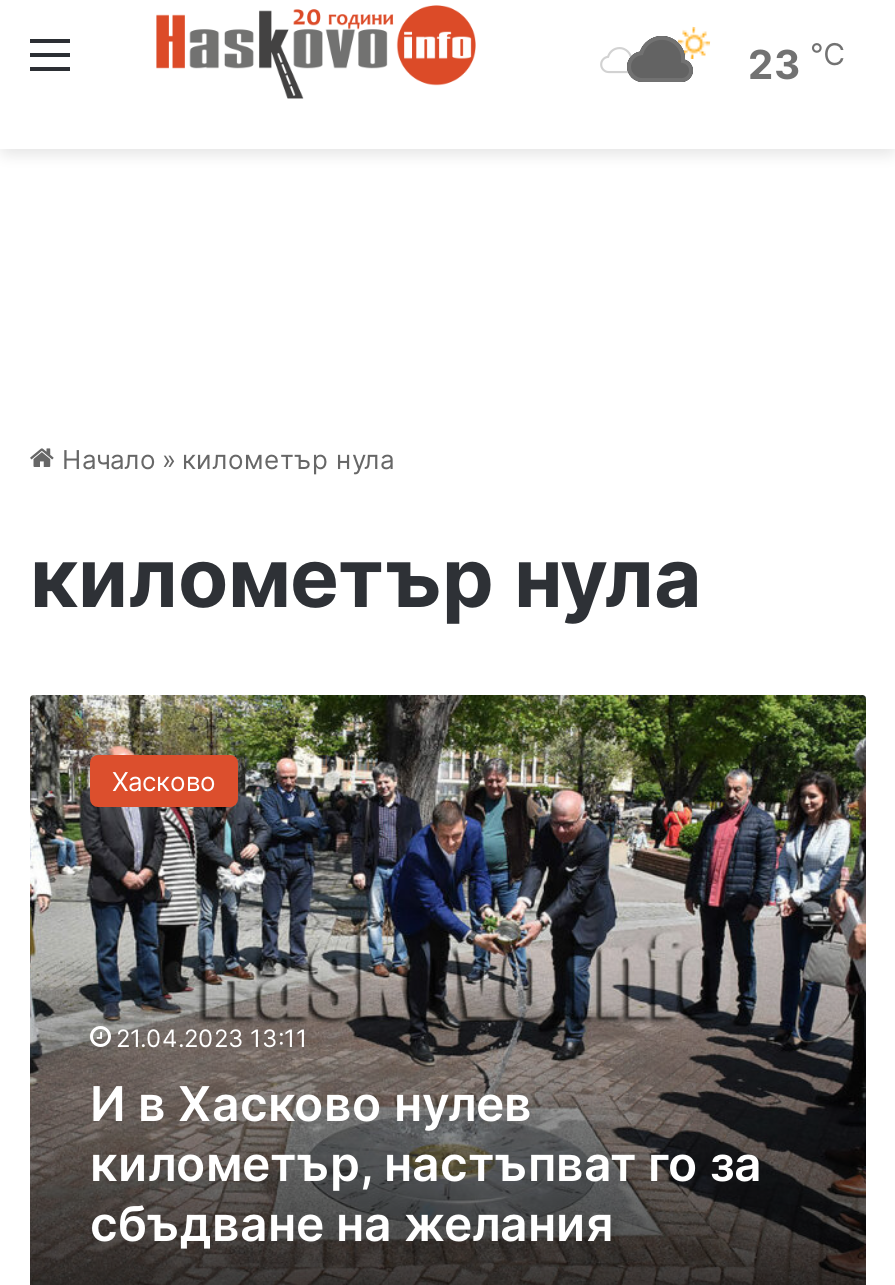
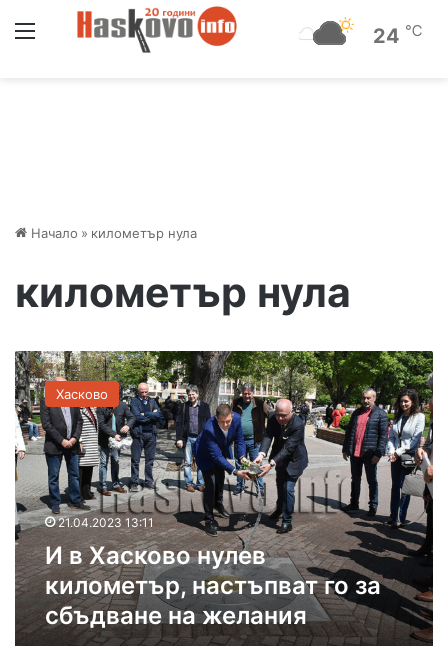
[748,34,846,89] 23 ℃ -> [373,20,423,48] 24 ℃

